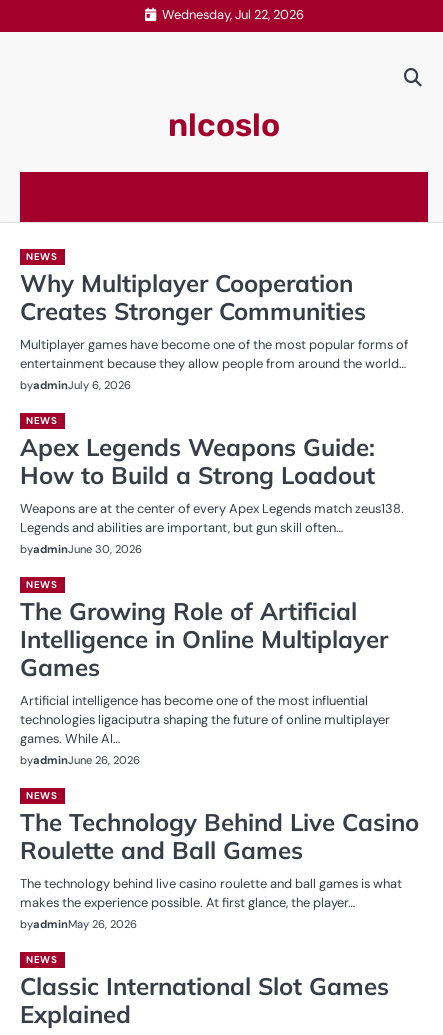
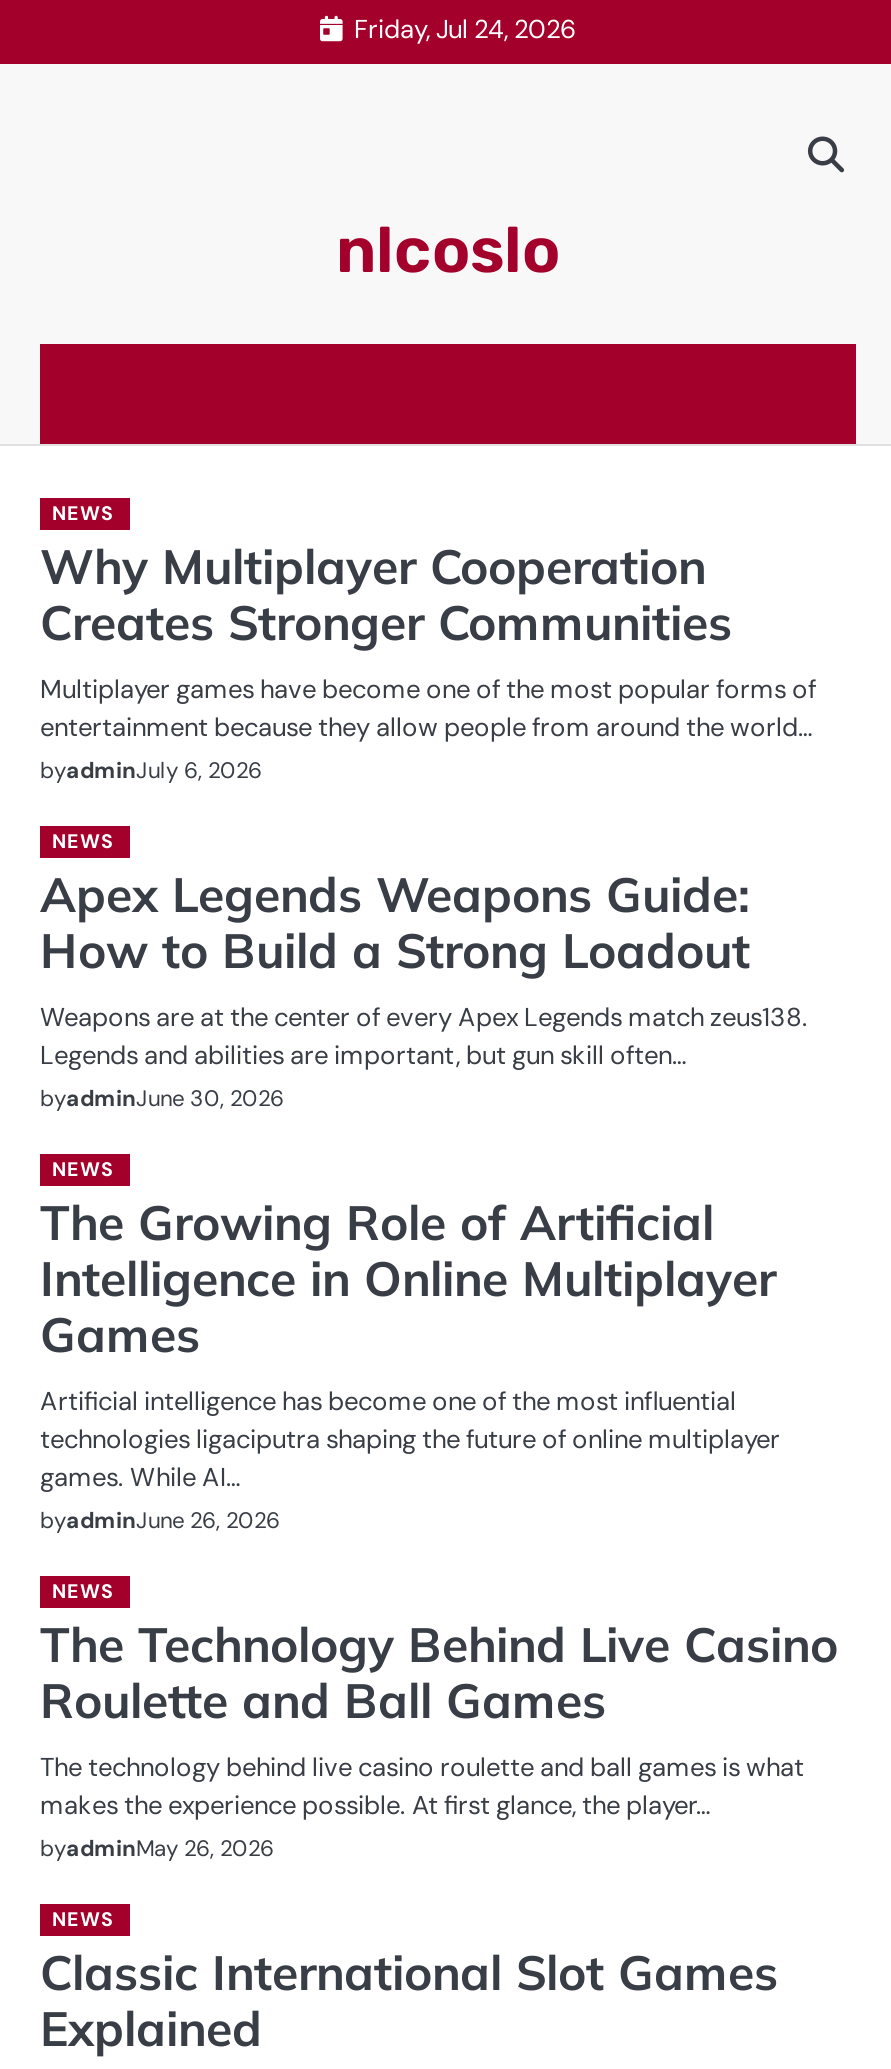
[161,5,303,22] Wednesday, Jul 22, 2026 -> [354,11,576,45] Friday, Jul 24, 2026

